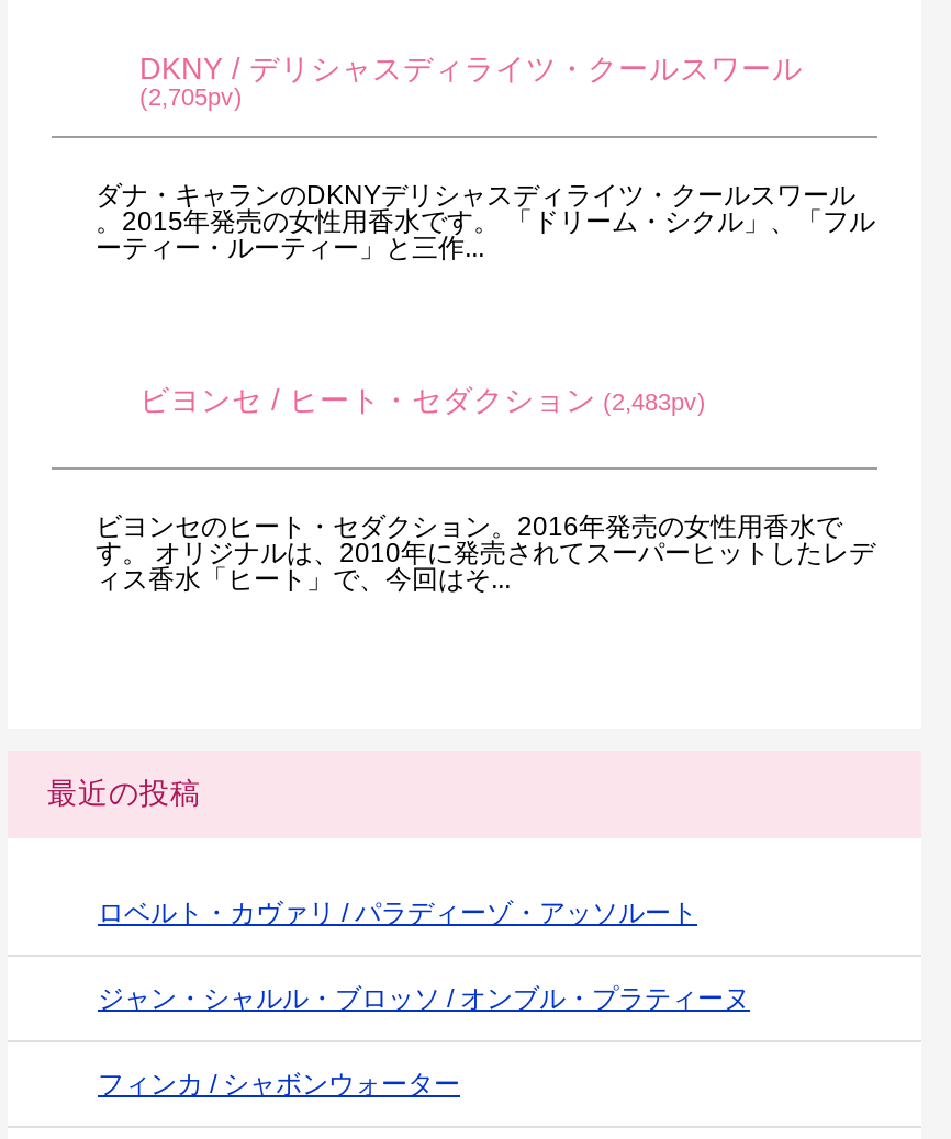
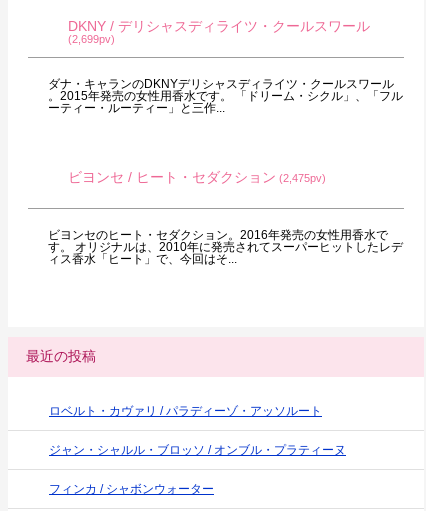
[139,84,243,111] (2,705pv) -> [68,33,115,45] (2,699pv)
[139,385,706,418] ビヨンセ / ヒート・セダクション(2,483pv) -> [68,170,326,185] ビヨンセ / ヒート・セダクション(2,475pv)

